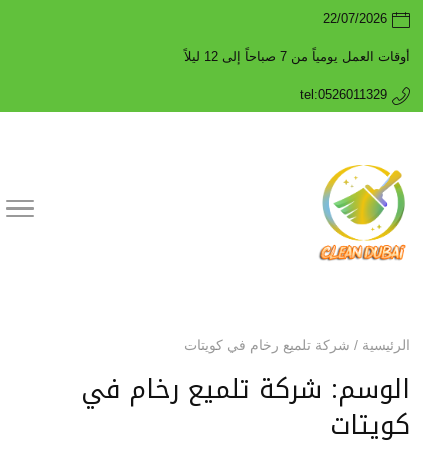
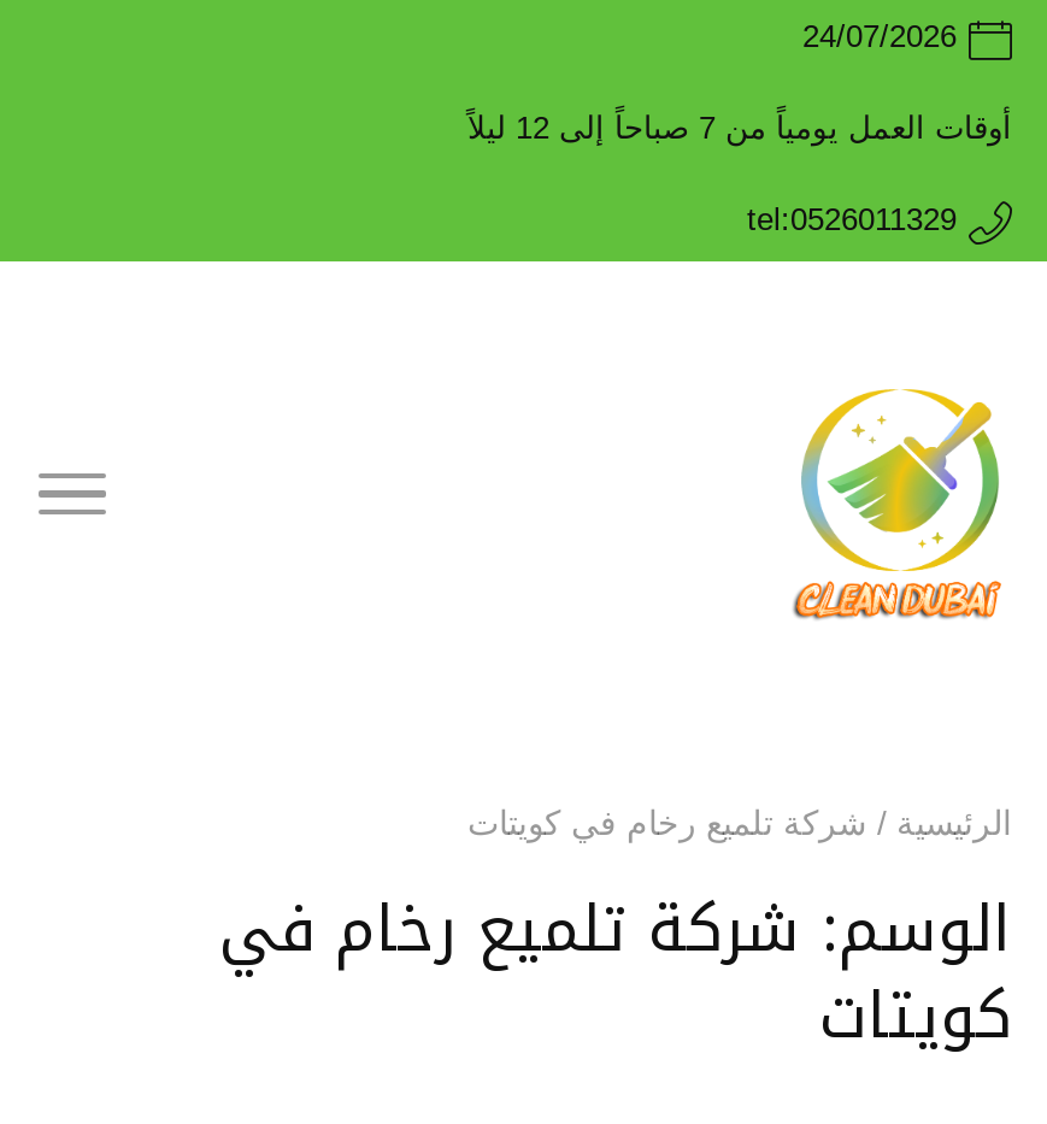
[323,11,387,26] 22/07/2026 -> [802,18,957,54] 24/07/2026

